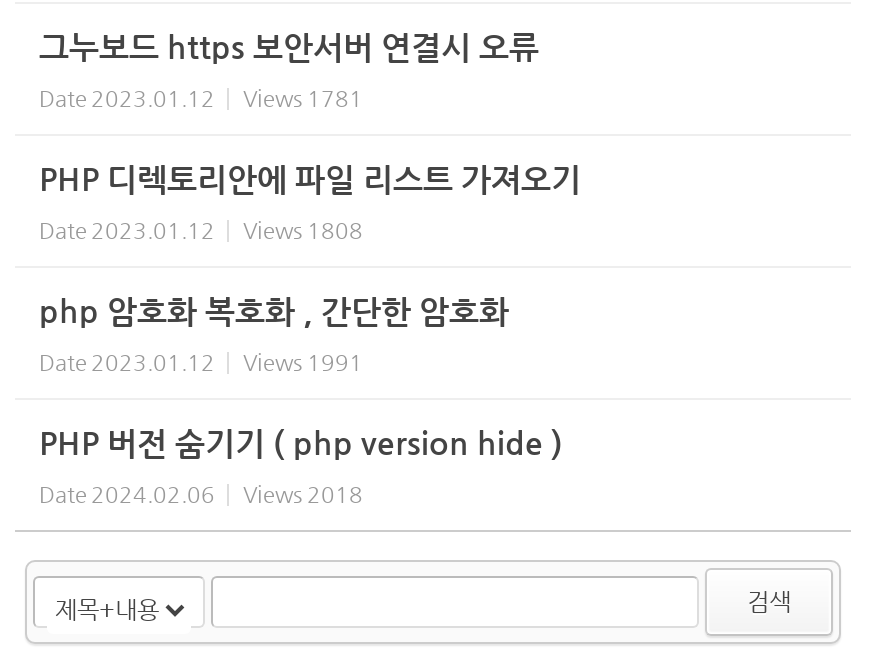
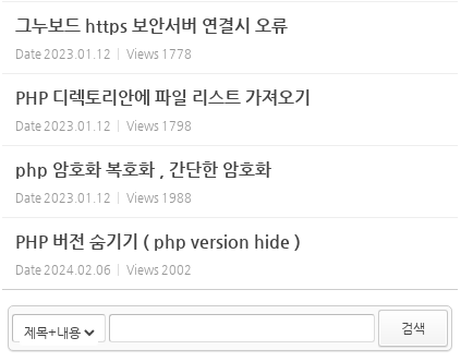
[39,86,363,112] Date 2023.01.12 Views 1781 -> [15,47,192,61] Date 2023.01.12 Views 1778
[39,218,363,244] Date 2023.01.12 Views 1808 -> [15,119,192,133] Date 2023.01.12 Views 1798
[39,350,363,376] Date 2023.01.12 Views 1991 -> [15,191,192,205] Date 2023.01.12 Views 1988
[39,482,363,508] Date 2024.02.06 Views 2018 -> [15,263,192,277] Date 2024.02.06 Views 2002

